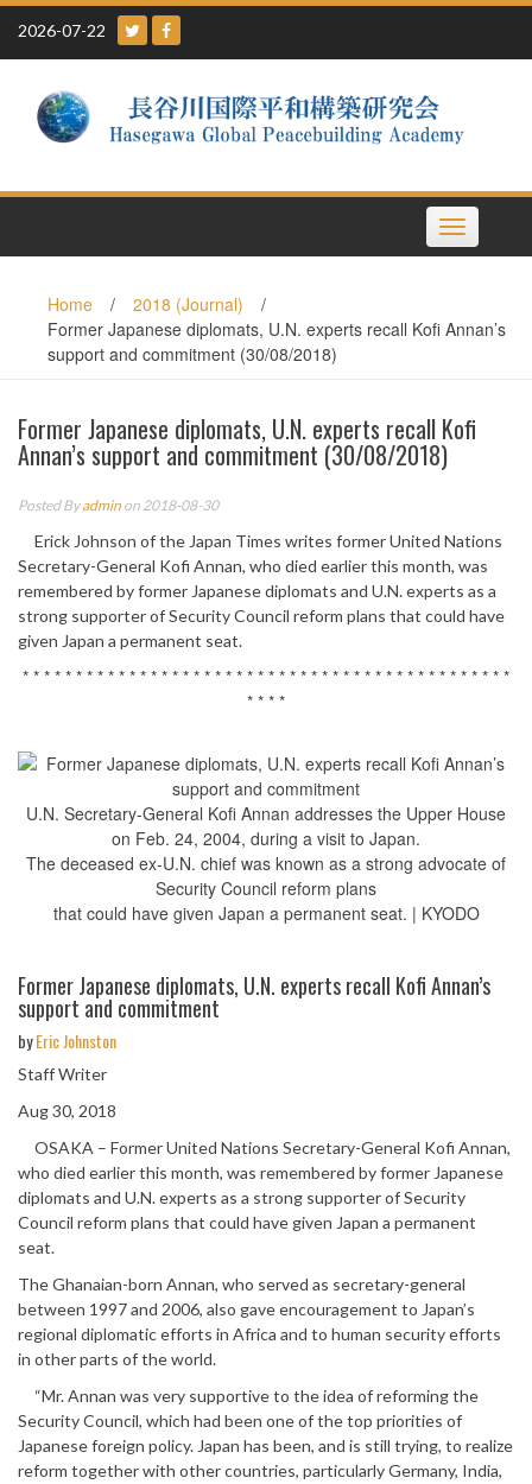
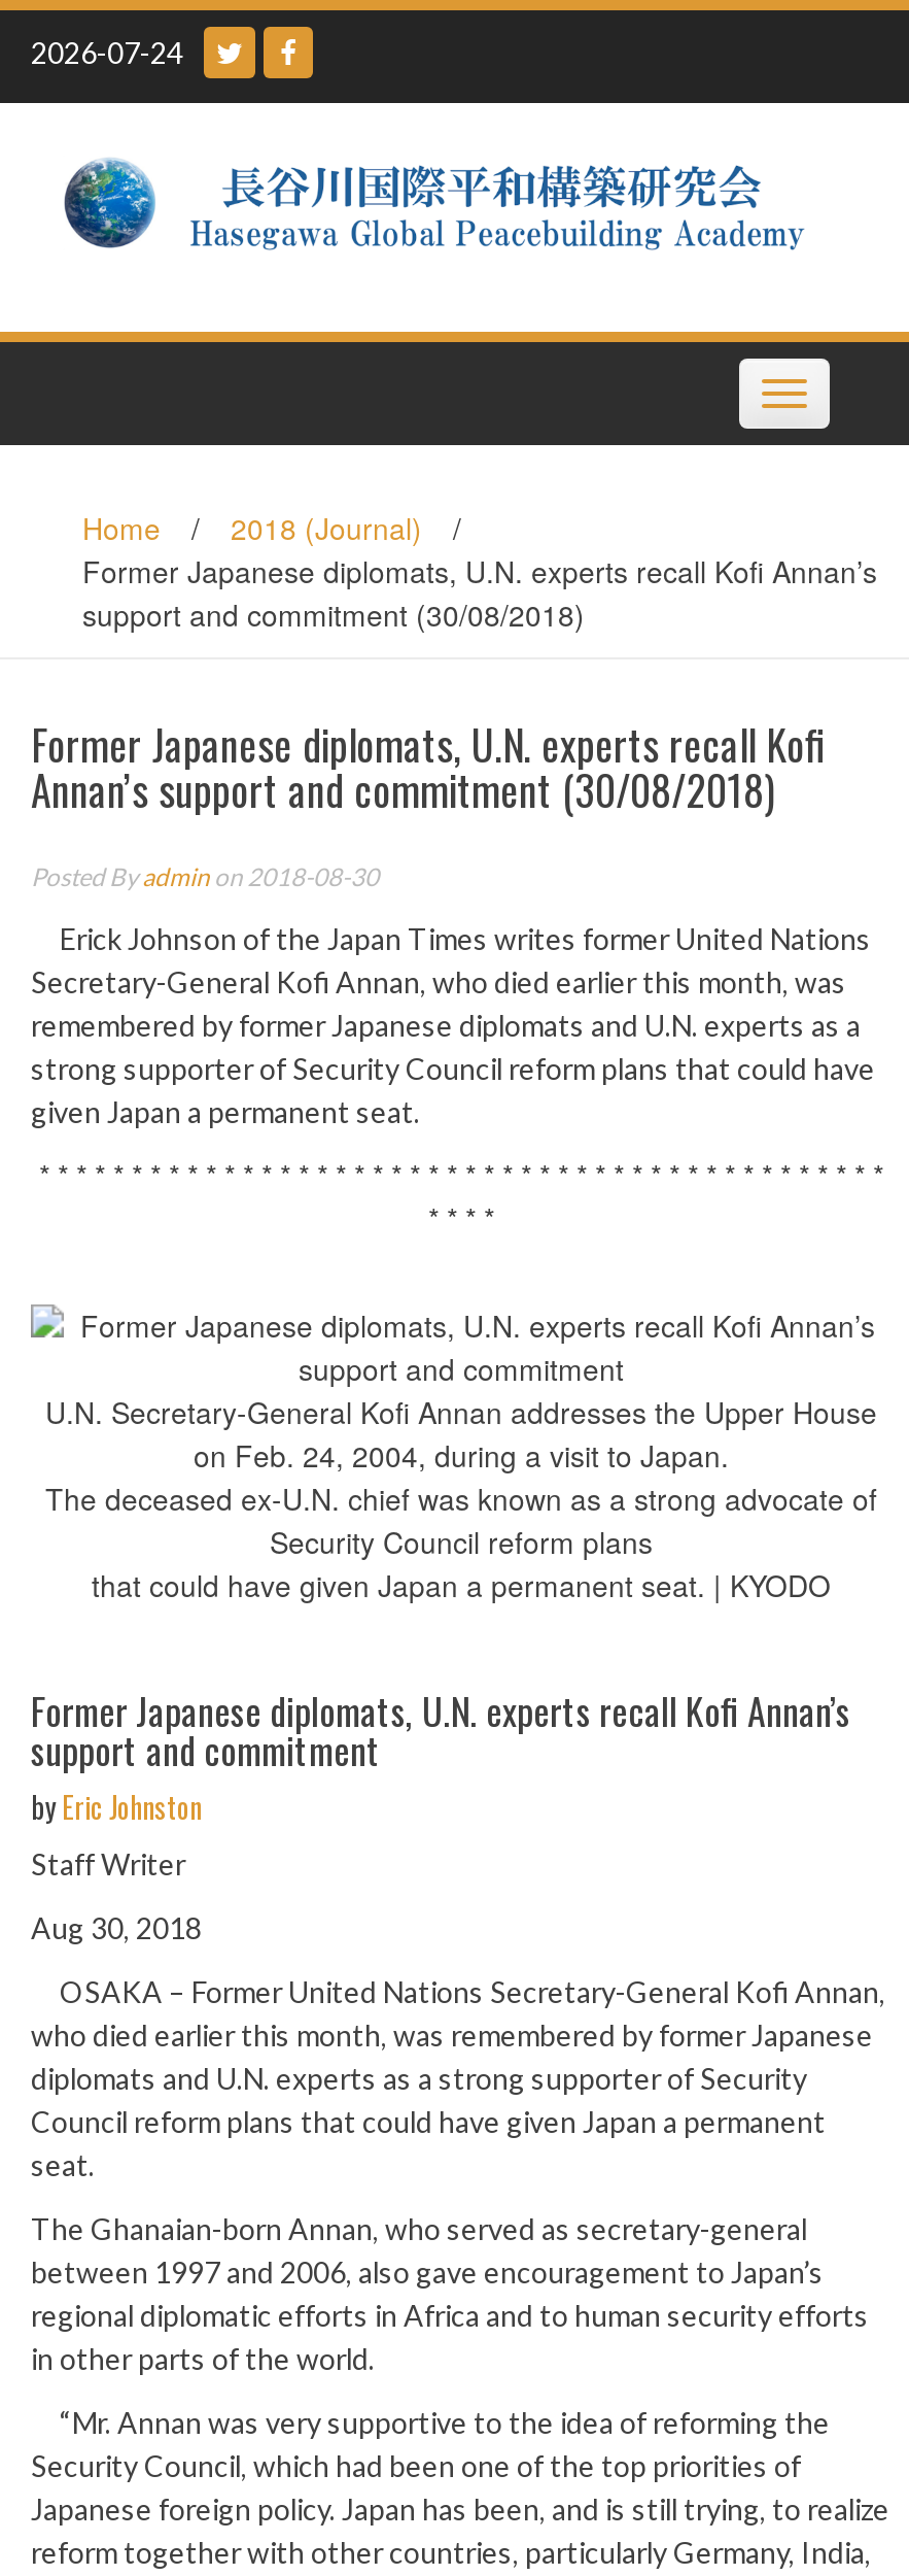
[18,20,106,40] 2026-07-22 -> [31,35,183,70] 2026-07-24

